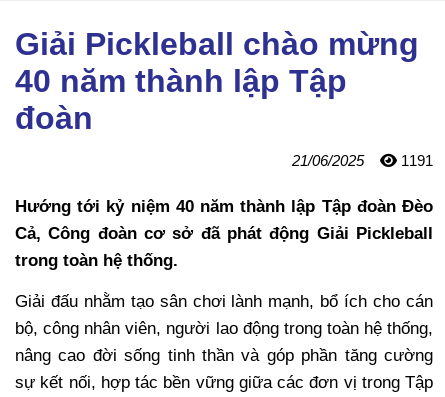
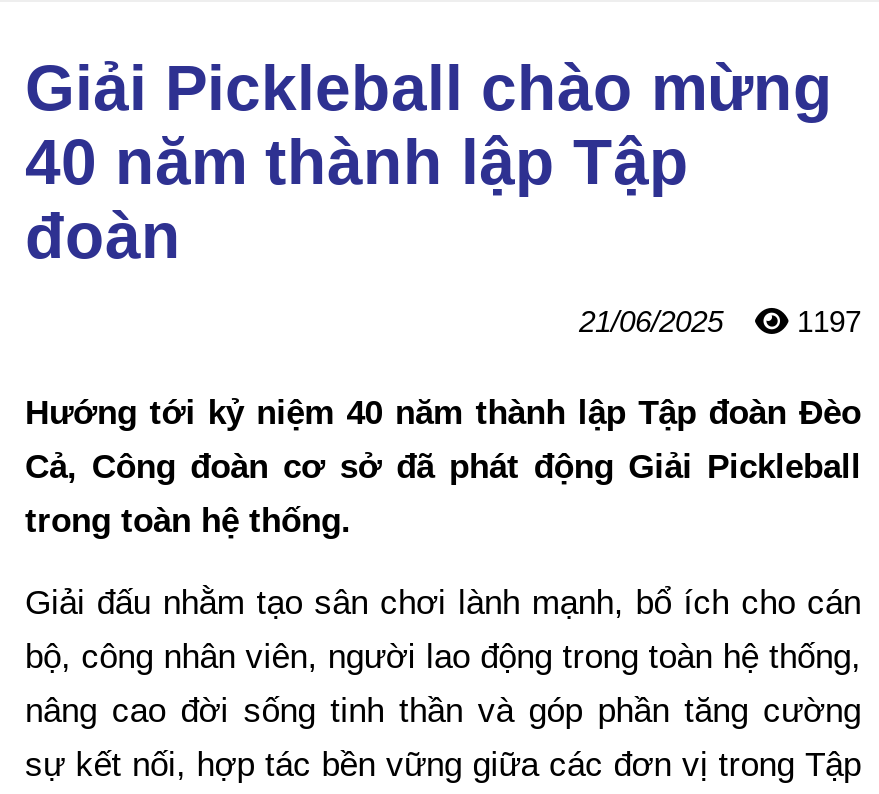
[292,152,433,169] 21/06/2025 1191 -> [579,304,861,338] 21/06/2025 1197

